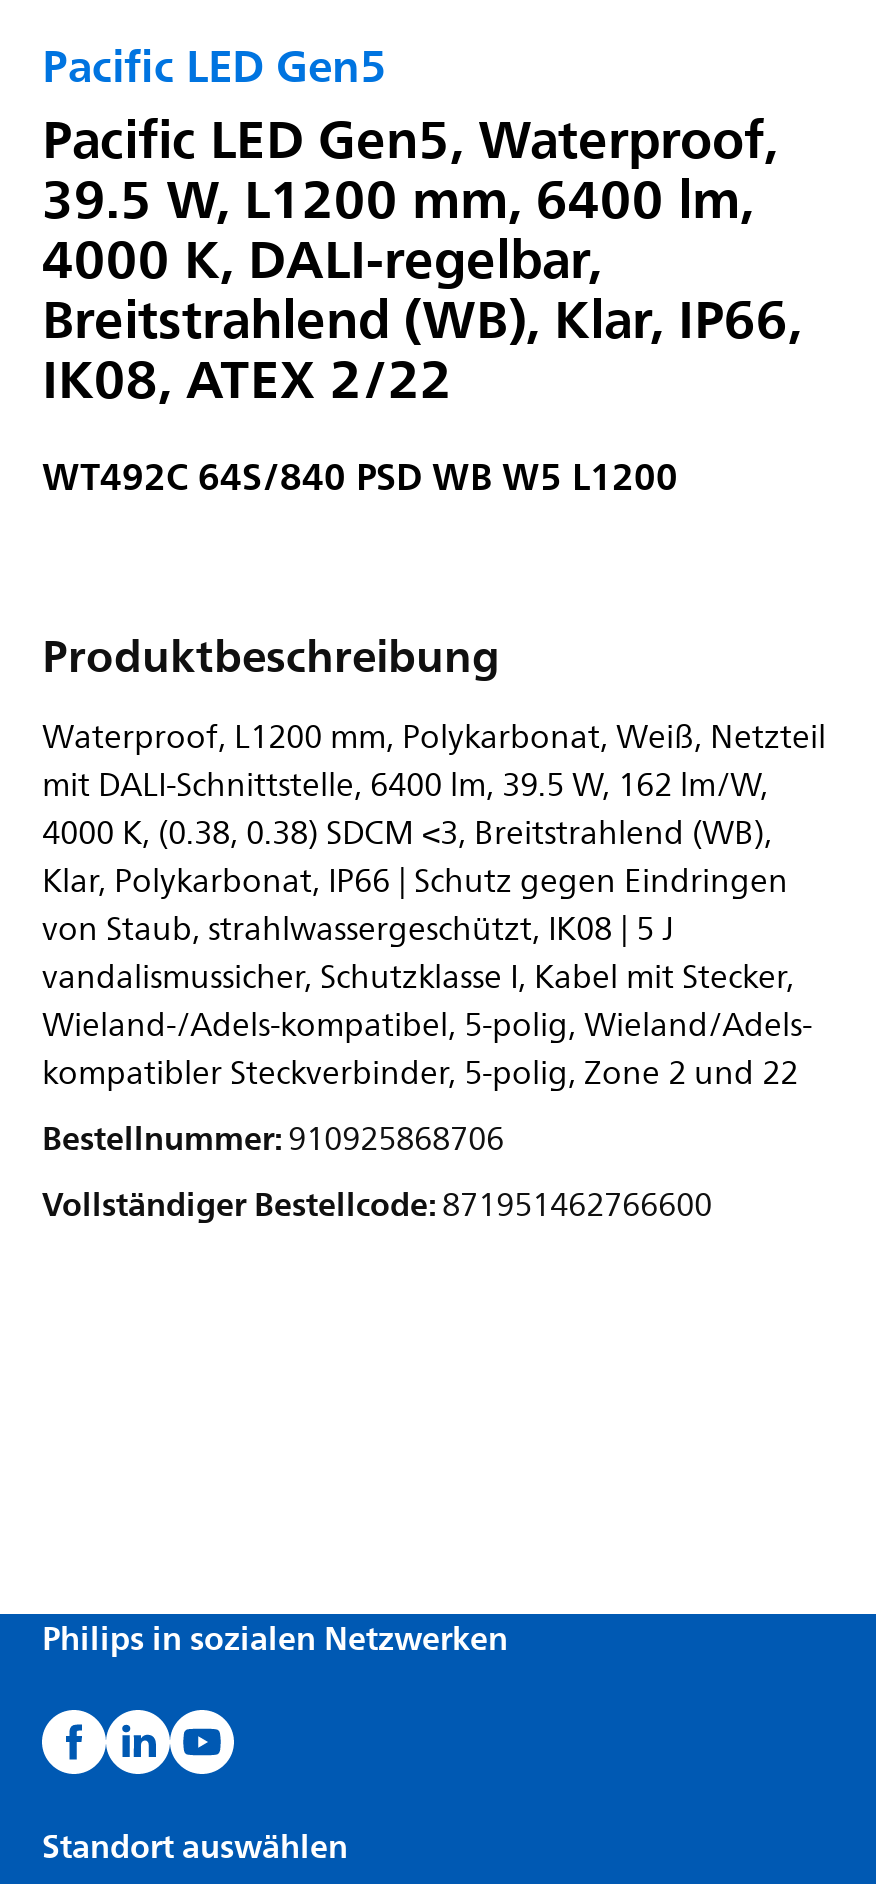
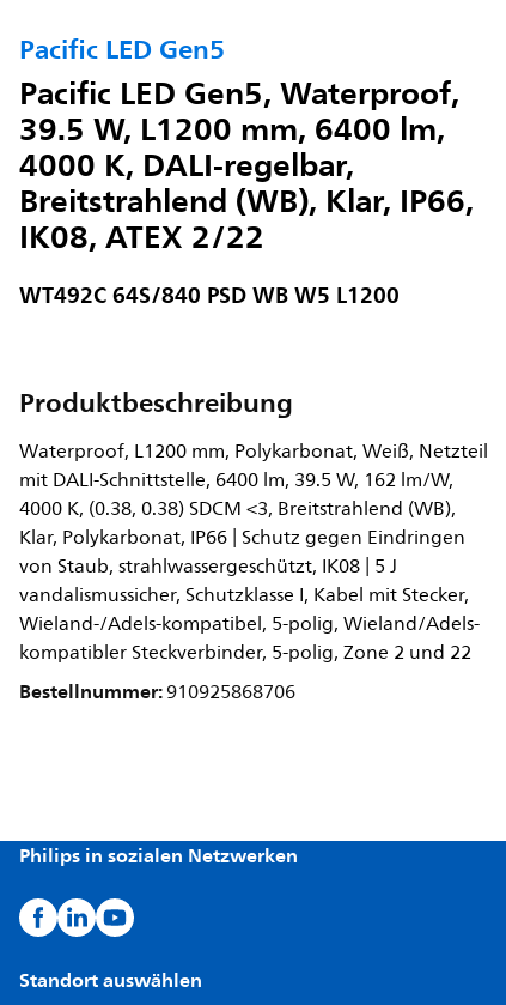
[42,1176,712,1232] Vollständiger Bestellcode:871951462766600 -> none

